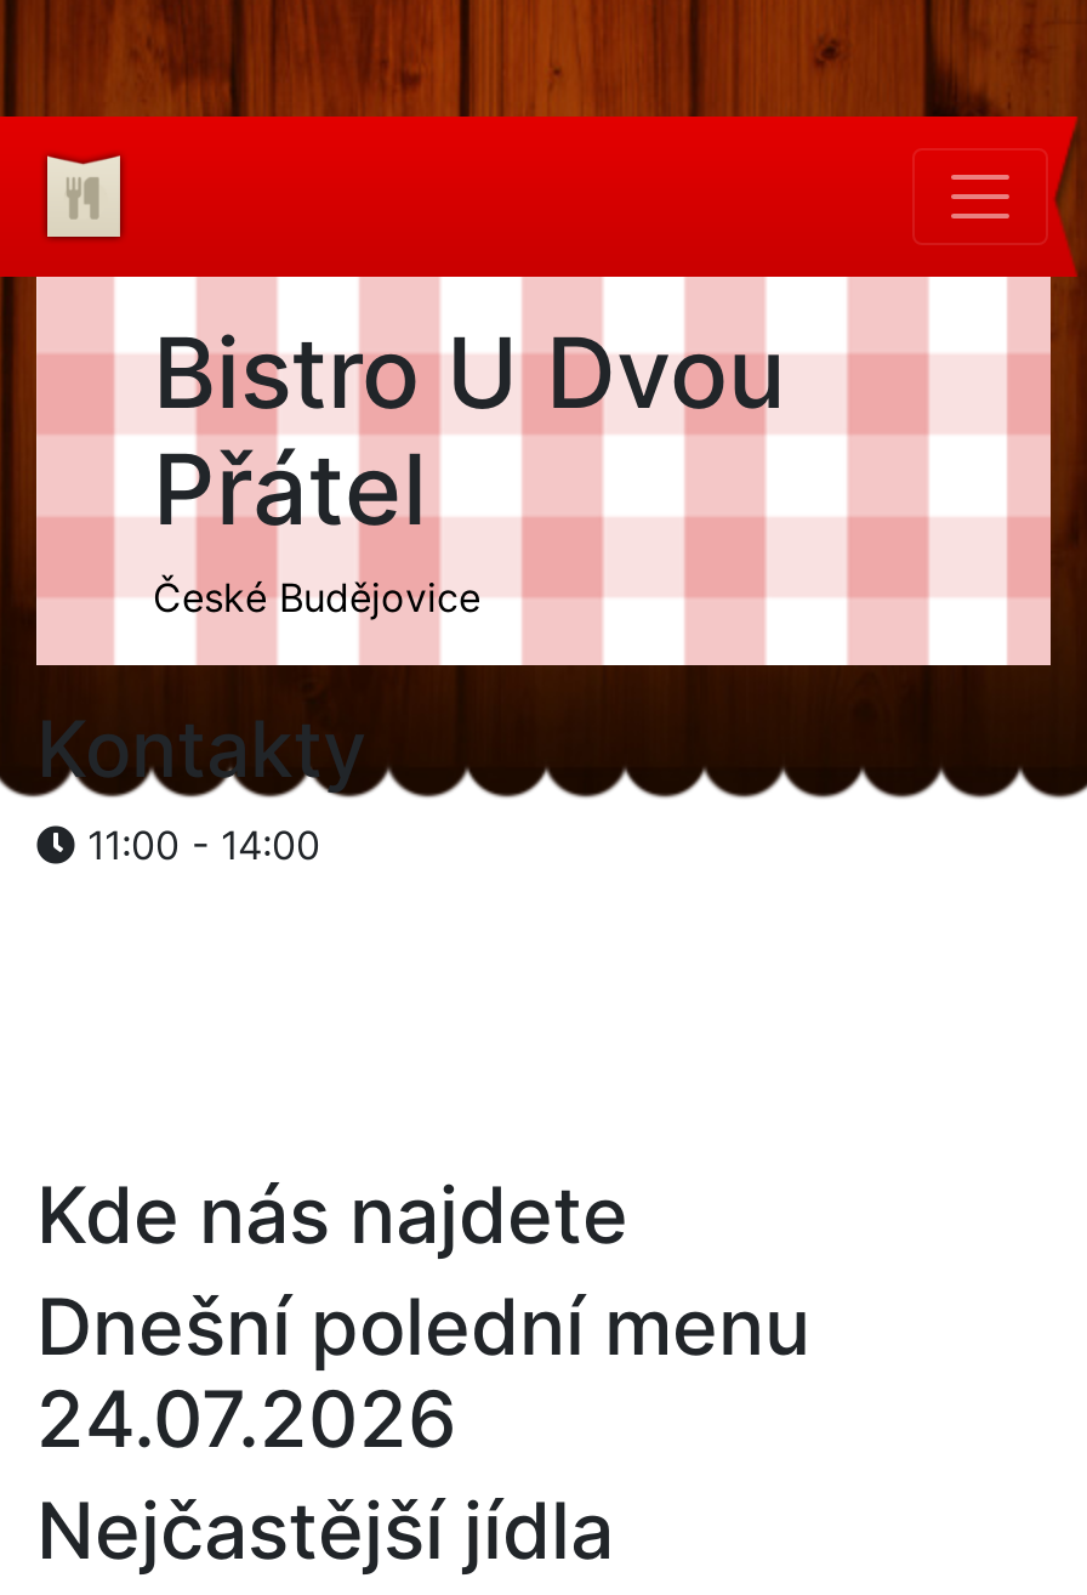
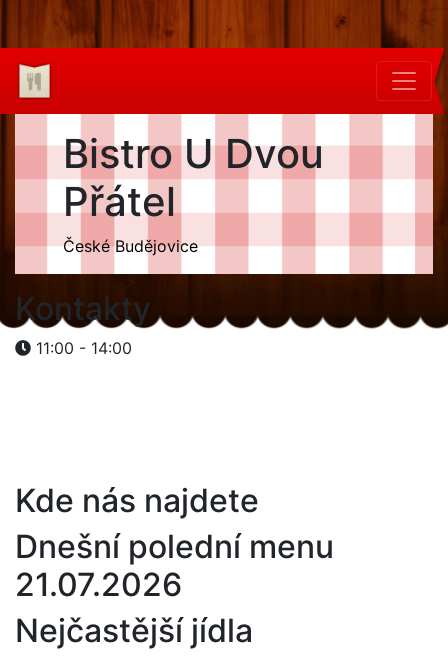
[36,1372,456,1466] 24.07.2026 -> [15,565,182,604] 21.07.2026

